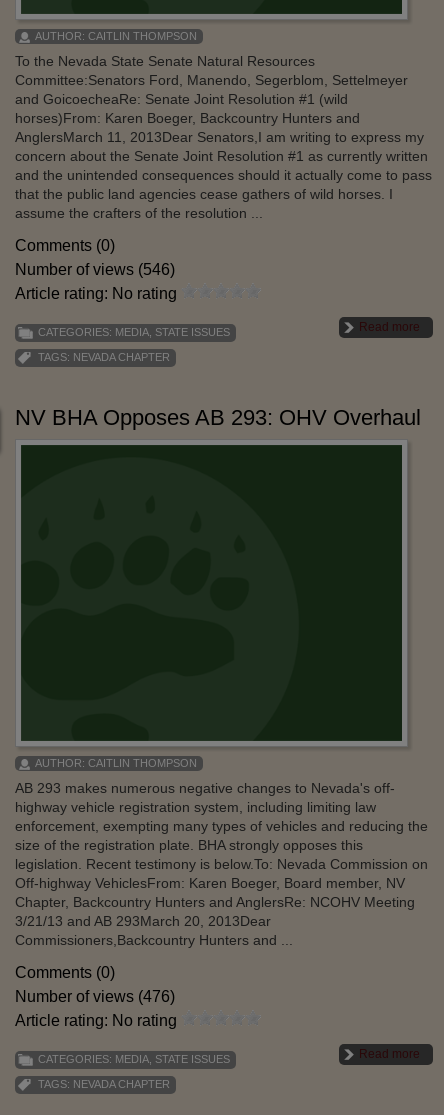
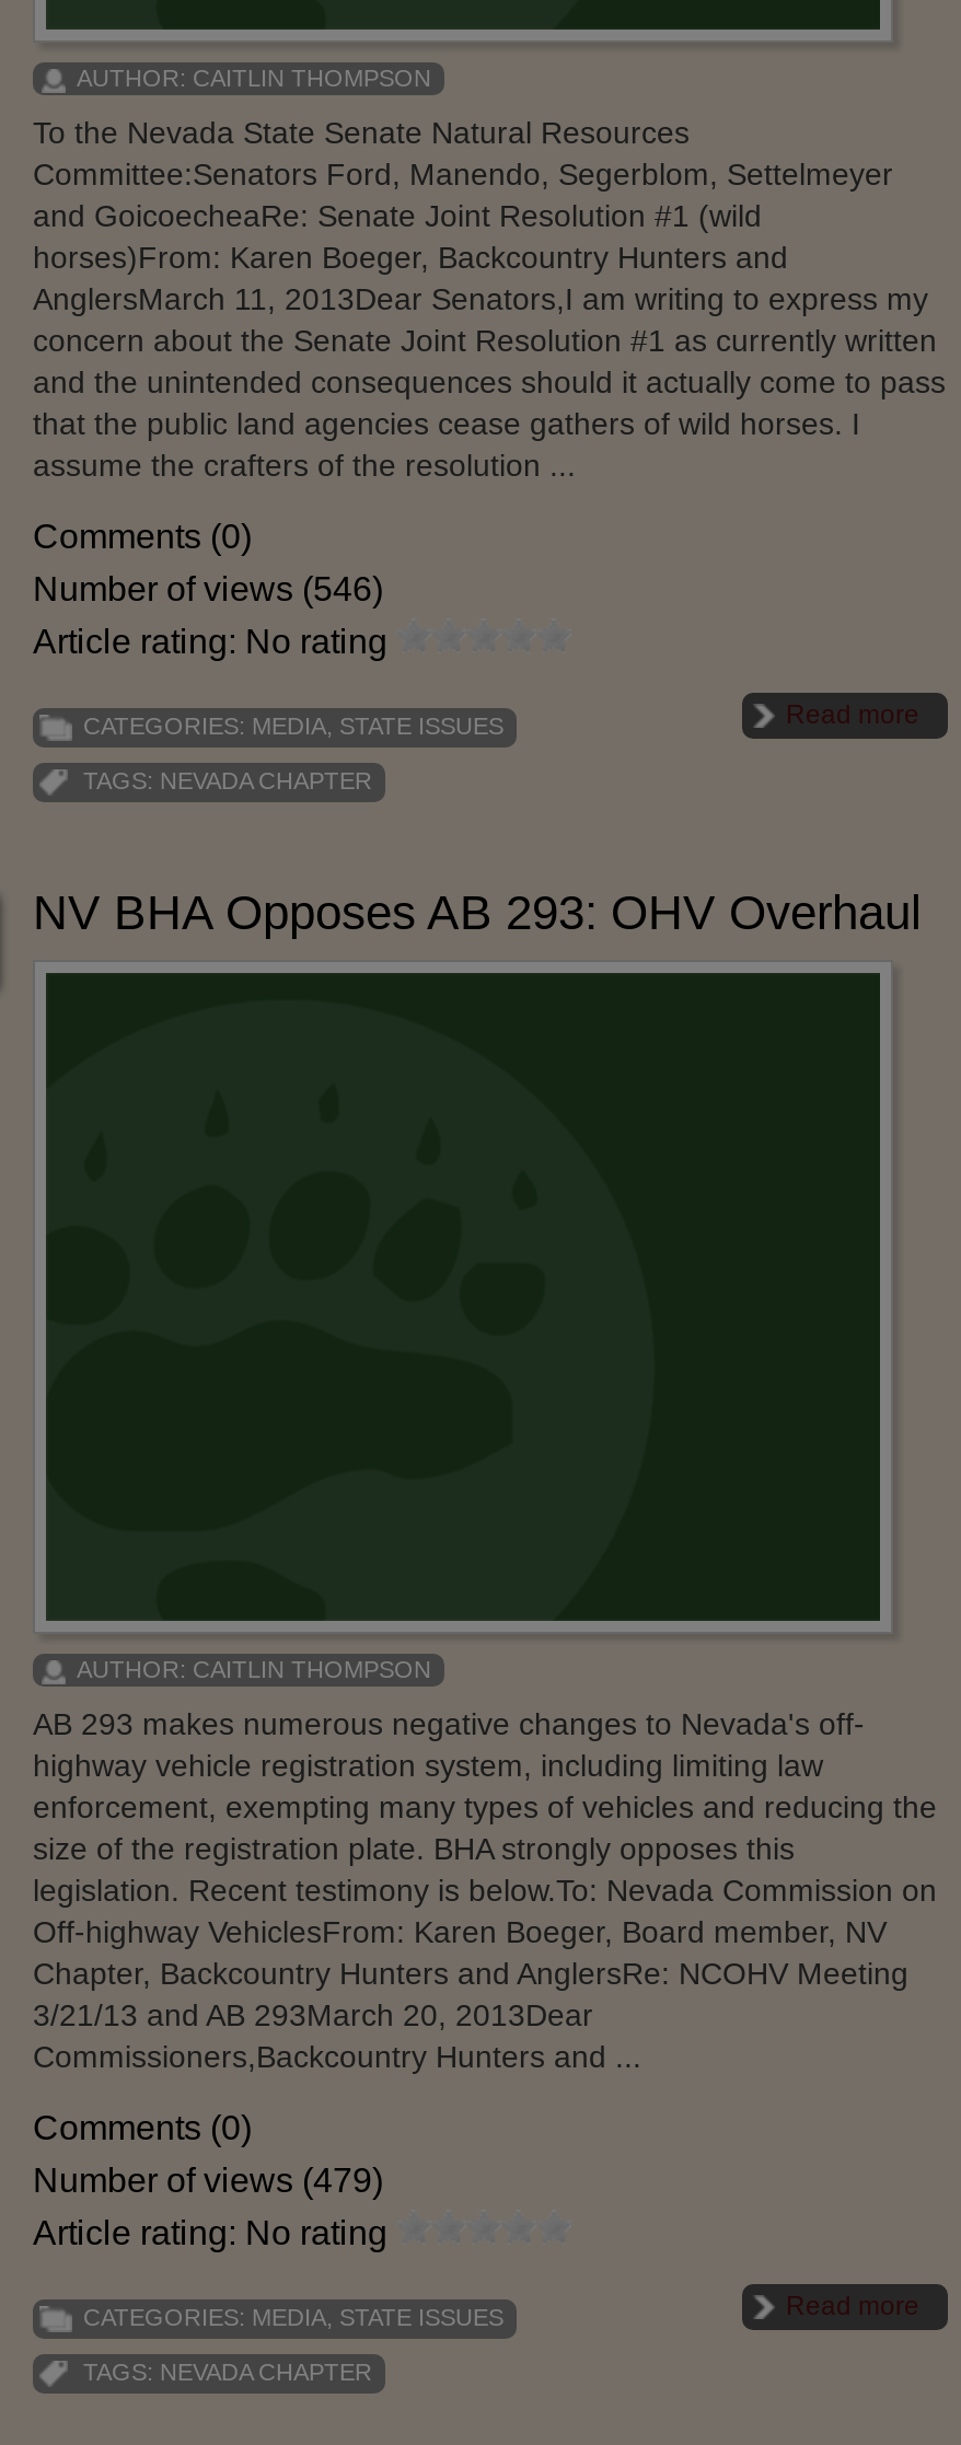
[15,988,175,1005] Number of views (476) -> [33,2163,383,2200] Number of views (479)

